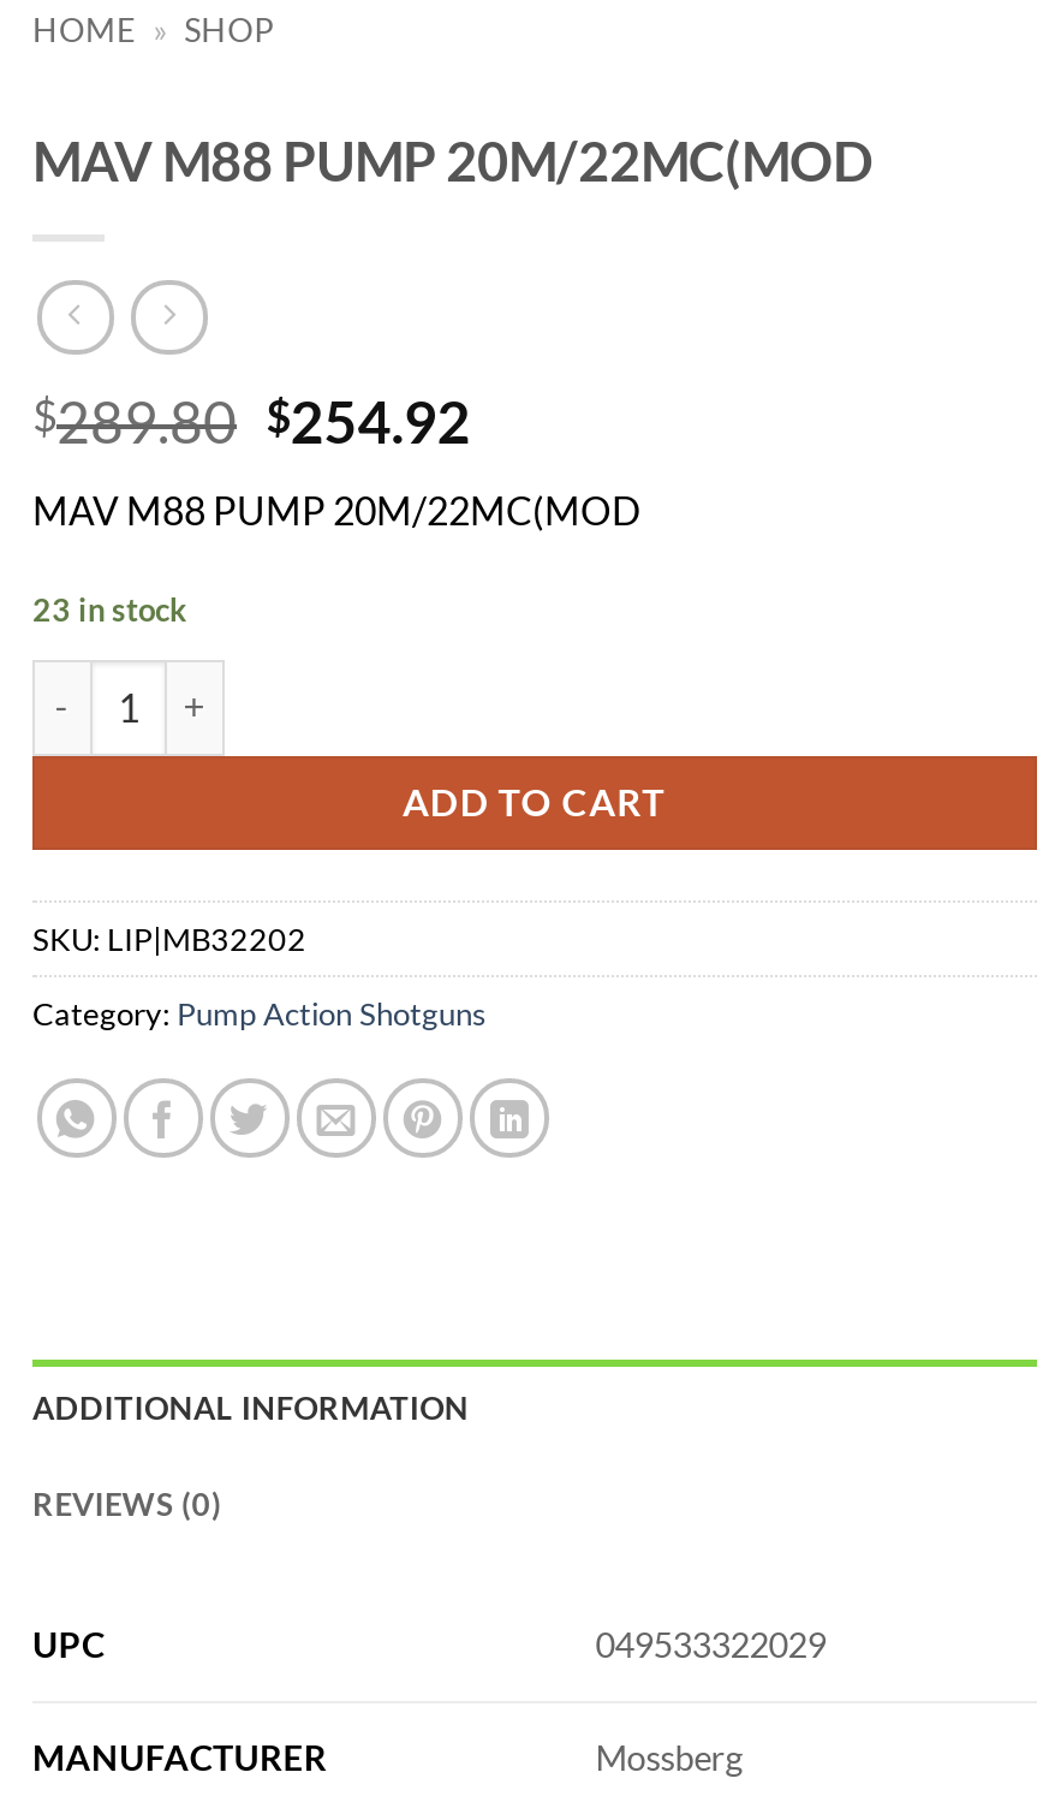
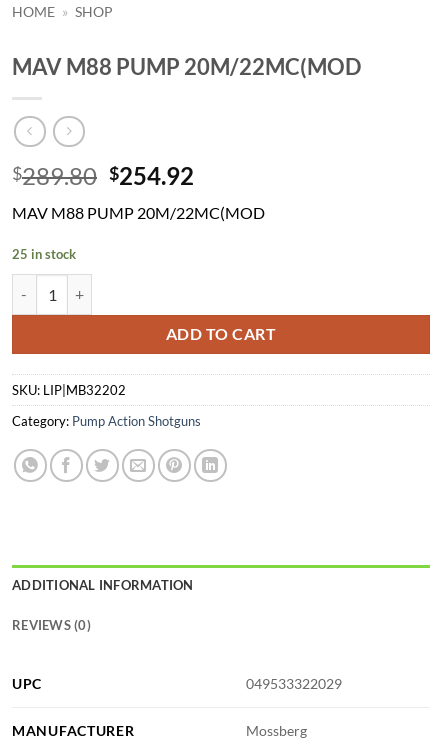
[32,590,186,629] 23 in stock -> [12,246,76,262] 25 in stock

